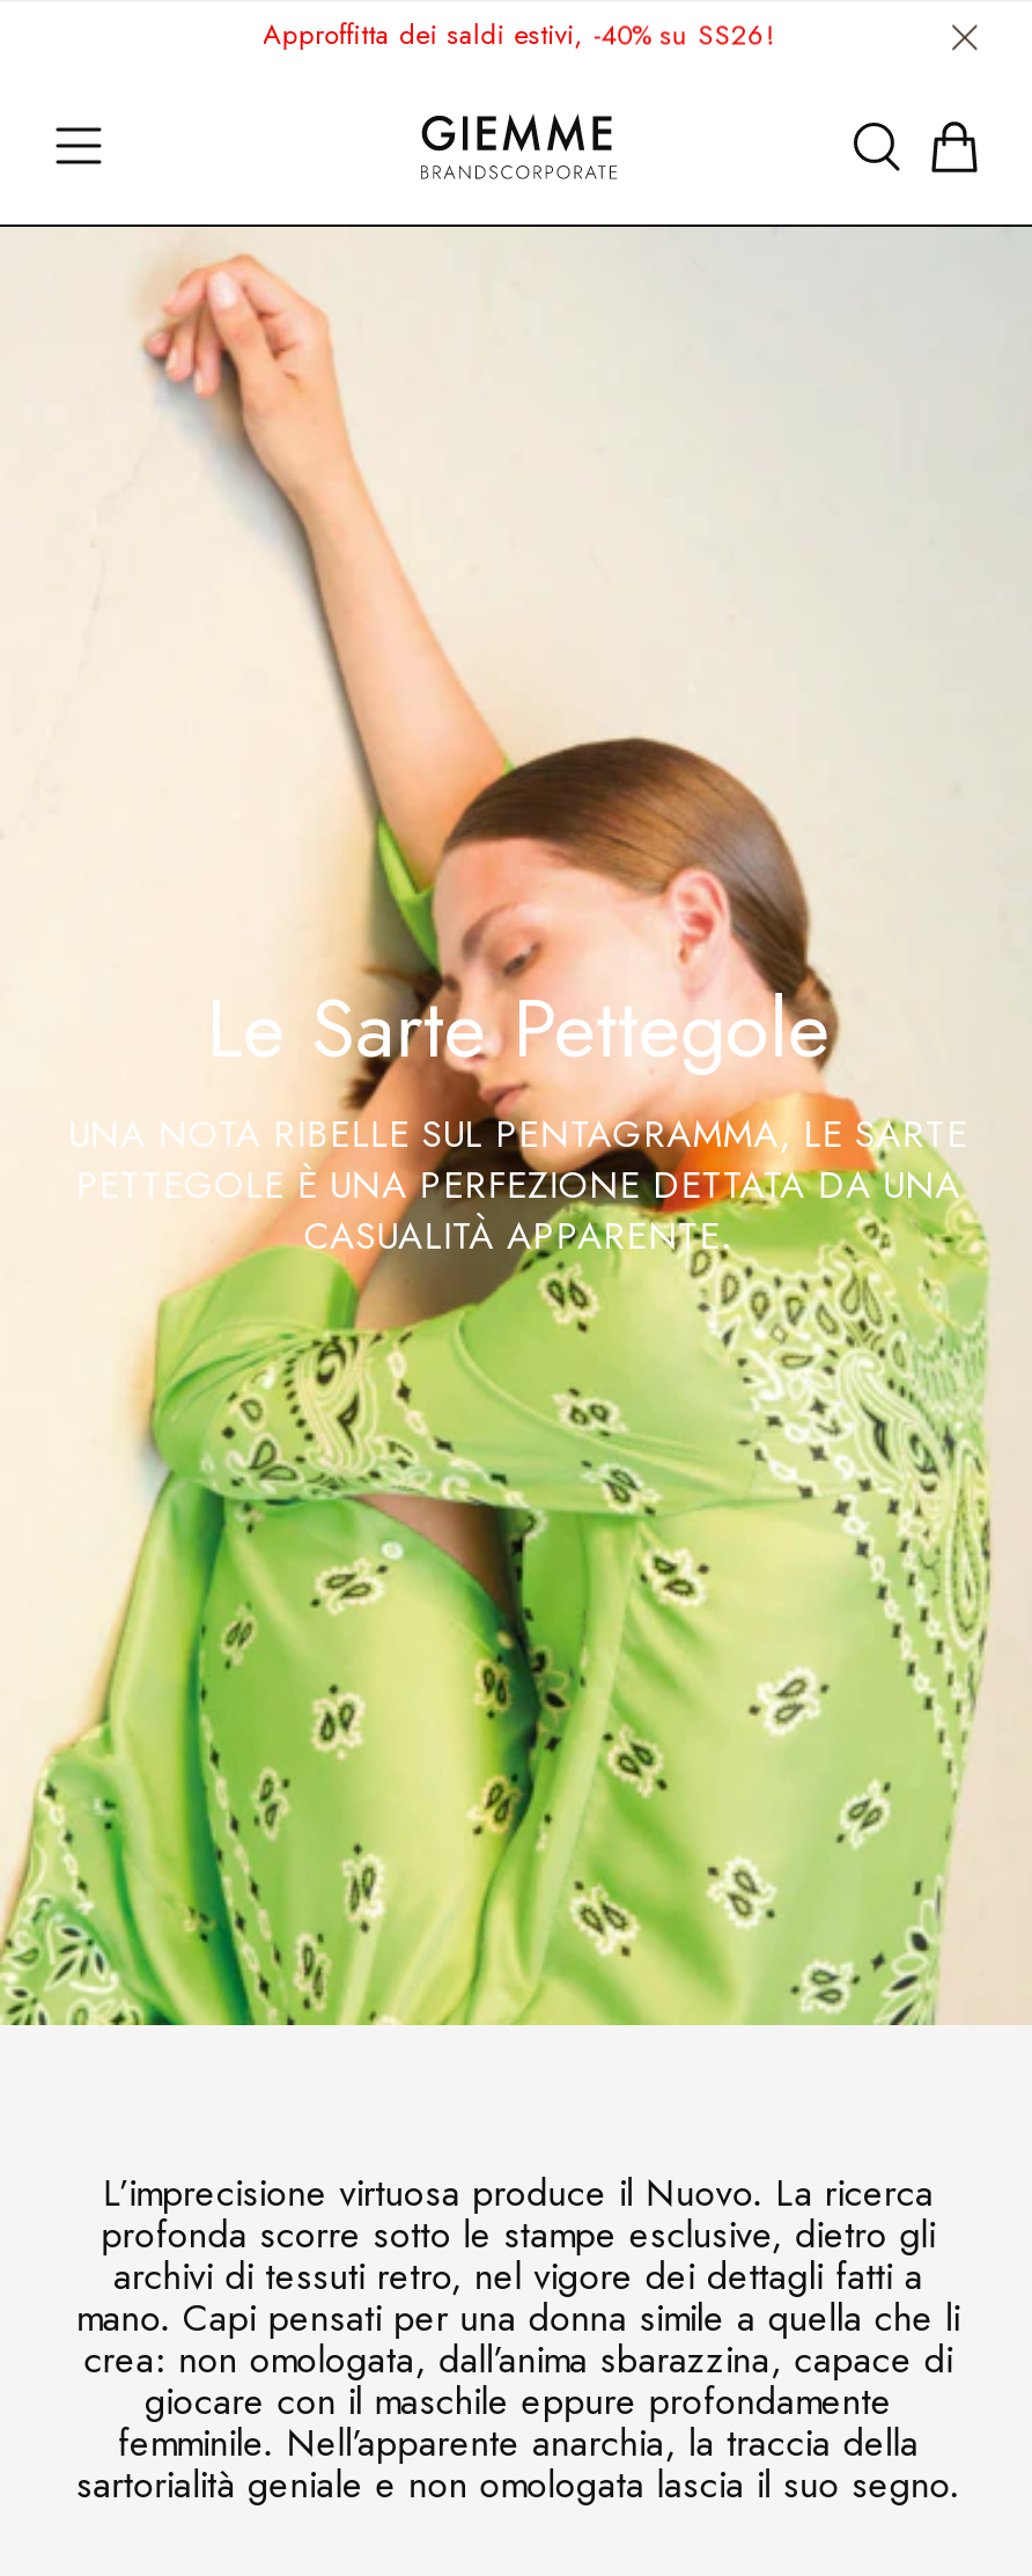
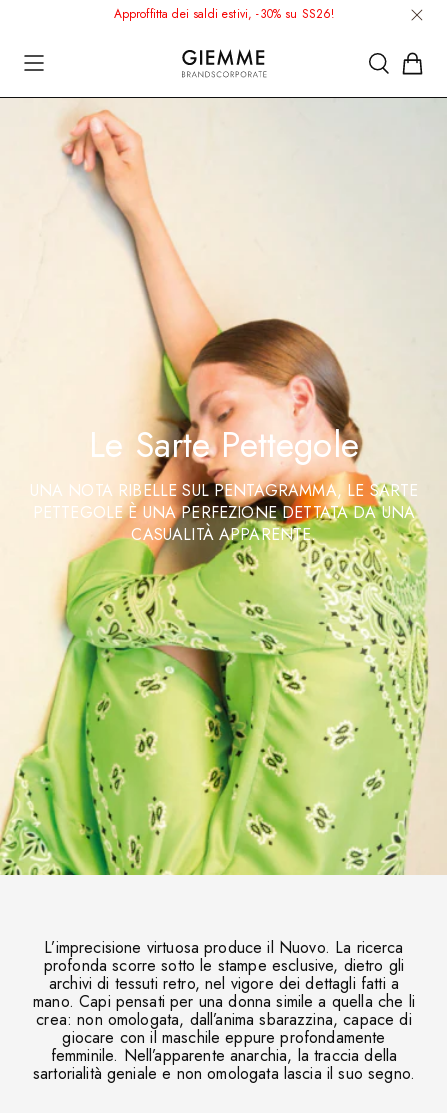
[263,12,774,53] Approffitta dei saldi estivi, -40% su SS26! -> [113,5,334,23] Approffitta dei saldi estivi, -30% su SS26!

